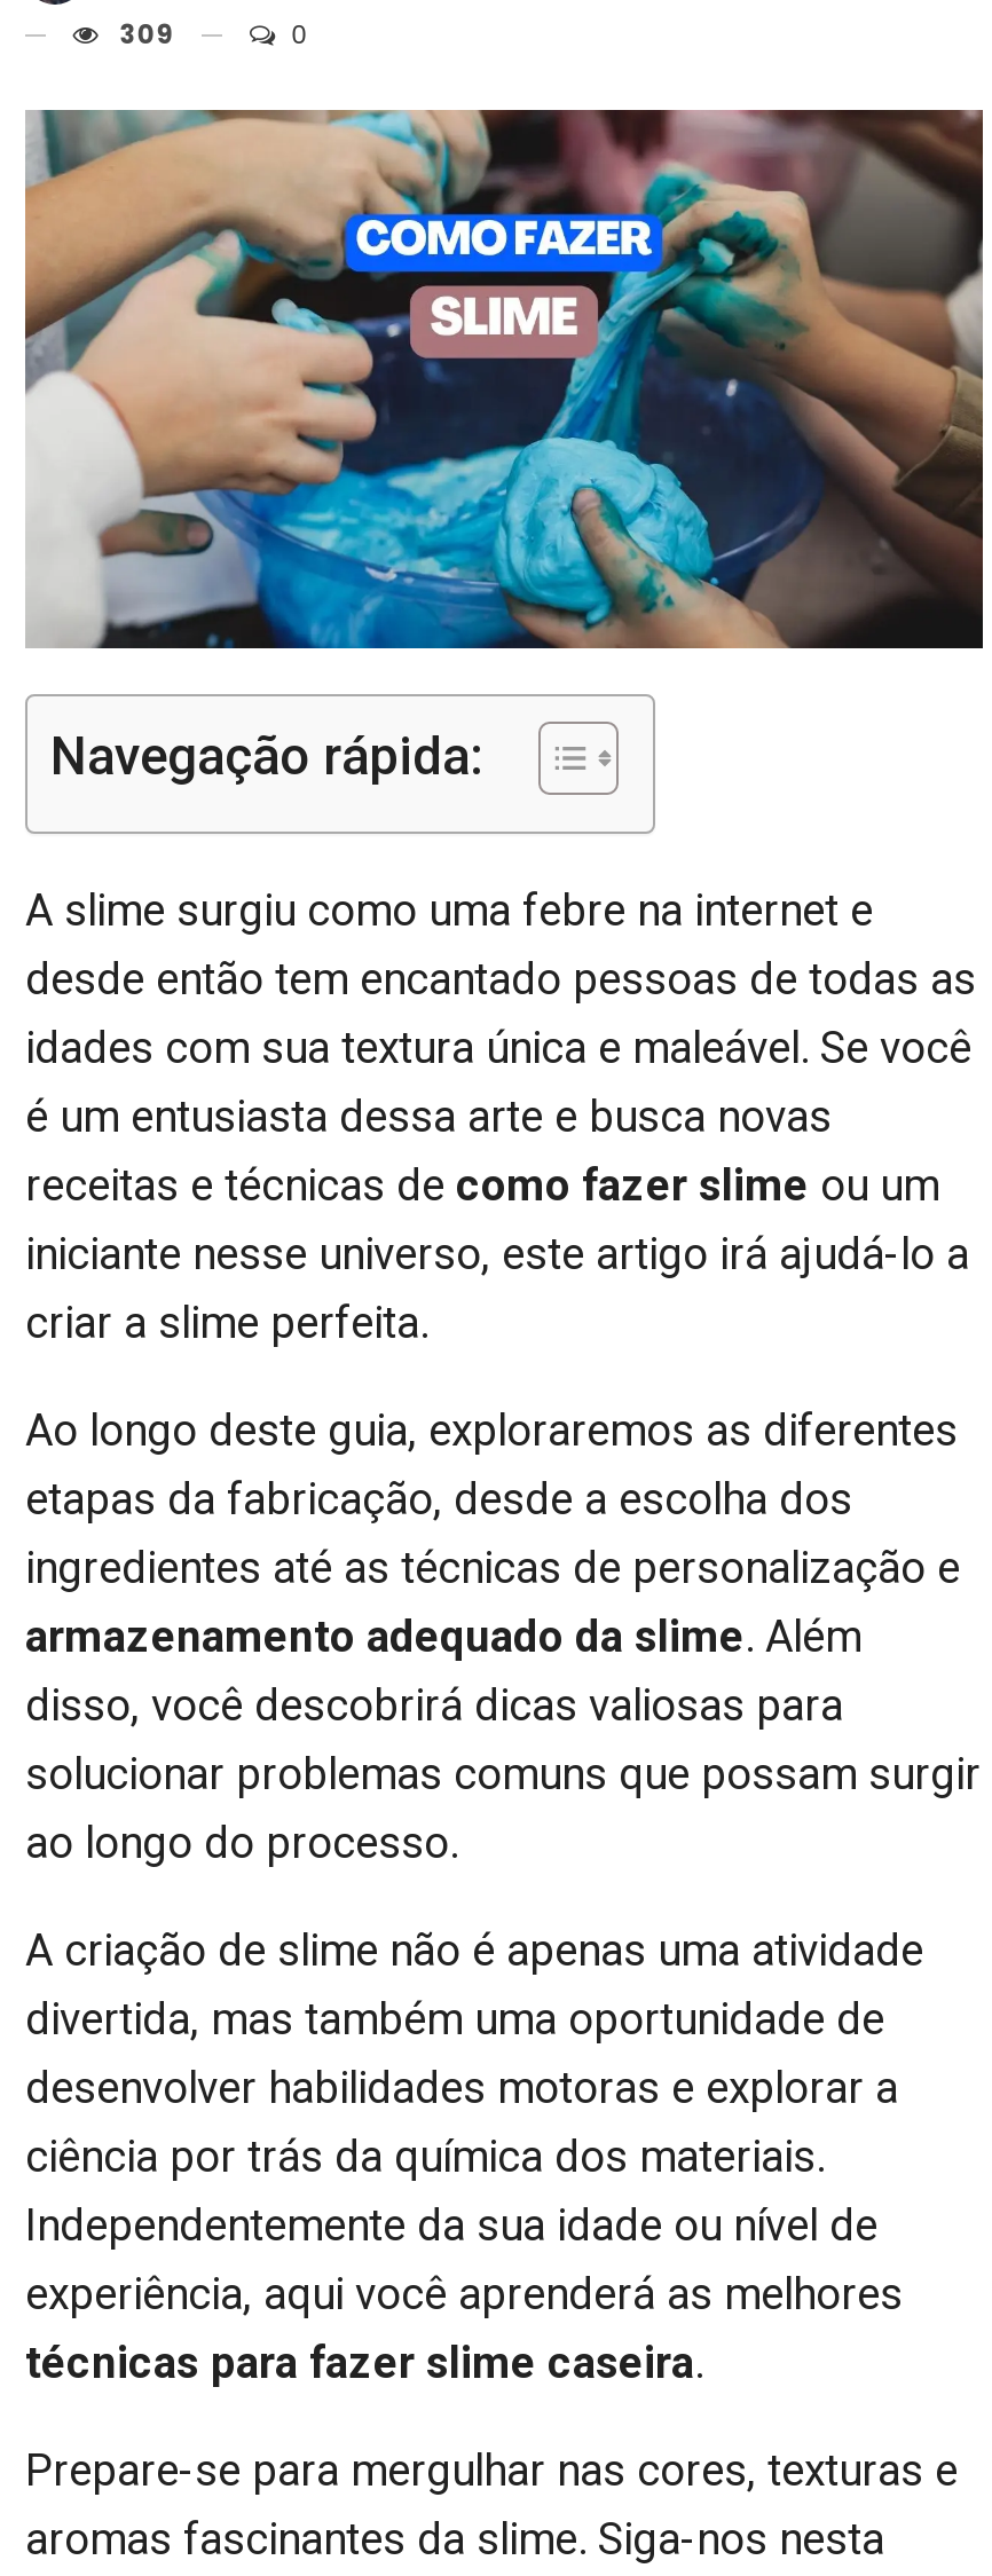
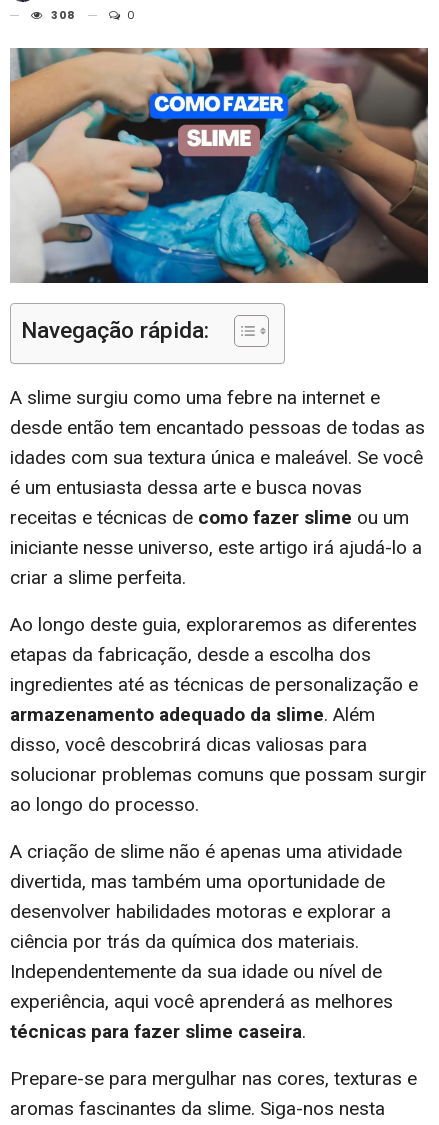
[120,16,174,53] 309 -> [51,7,76,23] 308

